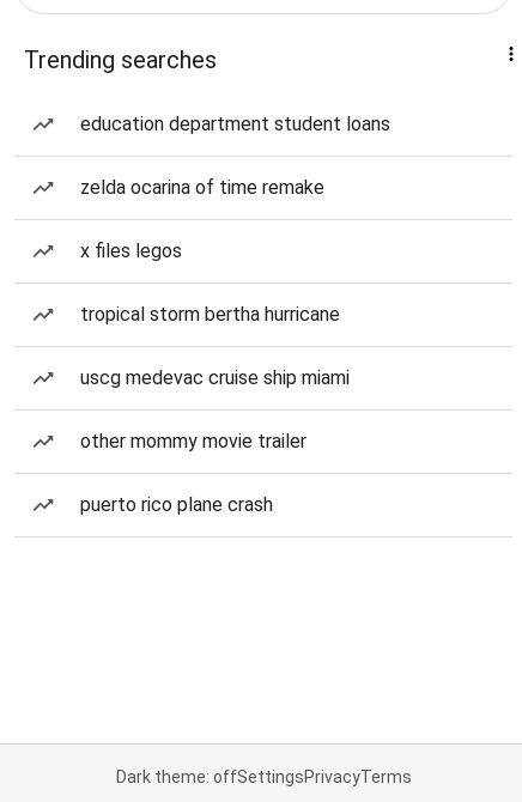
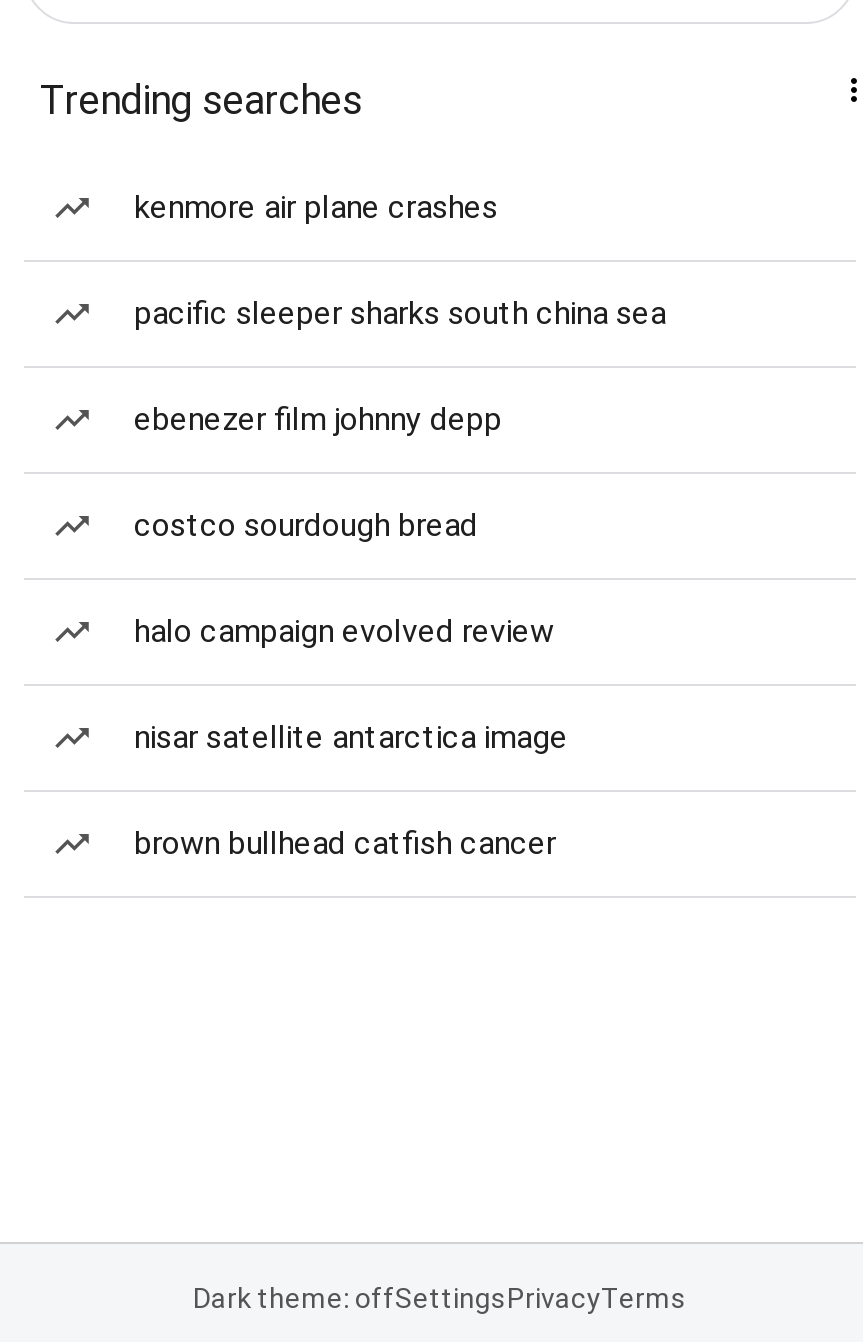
[80,113,390,135] education department student loans -> [134,188,498,226] kenmore air plane crashes
[80,176,324,199] zelda ocarina of time remake -> [134,294,666,332] pacific sleeper sharks south china sea
[80,239,182,262] x files legos -> [134,400,502,438] ebenezer film johnny depp
[80,303,340,326] tropical storm bertha hurricane -> [134,506,478,544] costco sourdough bread
[80,366,350,389] uscg medevac cruise ship miami -> [134,612,554,650] halo campaign evolved review
[80,430,306,452] other mommy movie trailer -> [134,718,568,756] nisar satellite antarctica image
[80,493,273,516] puerto rico plane crash -> [134,824,556,862] brown bullhead catfish cancer

